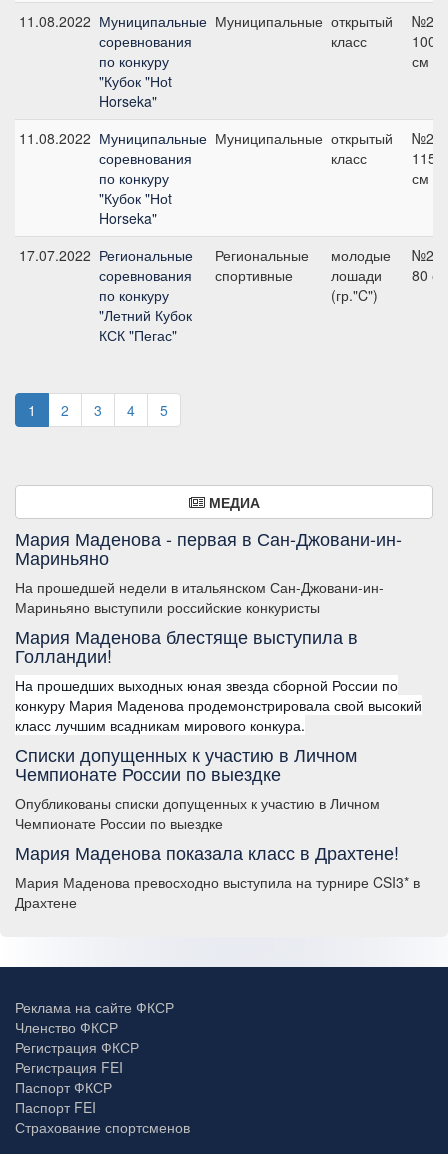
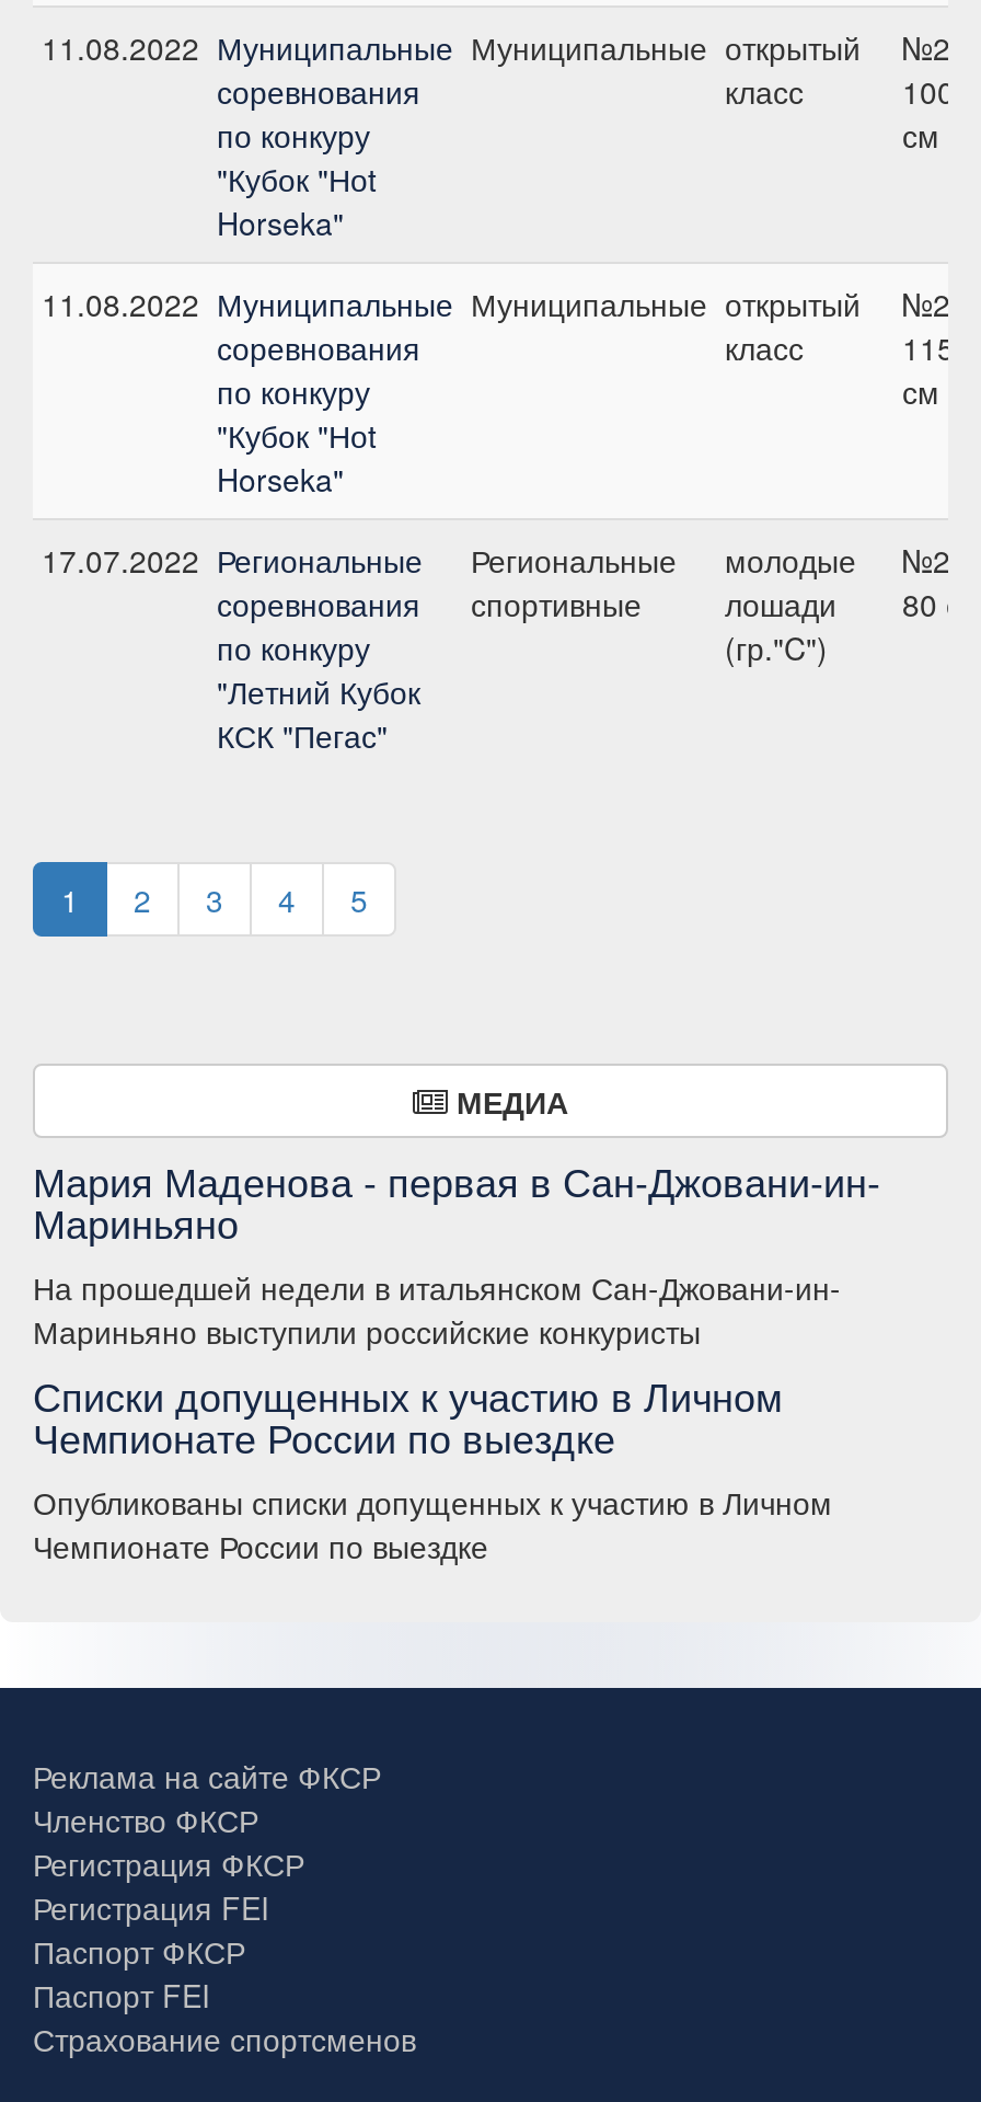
[15,623,422,735] Мария Маденова блестяще выступила в | Голландии! | На прошедших выходных юная звезда сборной России по | конкуру Мария Маденова продемонстрировала свой высокий | класс лучшим всадникам мирового конкура. -> none
[15,839,420,912] Мария Маденова показала класс в Драхтене! | Мария Маденова превосходно выступила на турнире CSI3* в | Драхтене -> none

